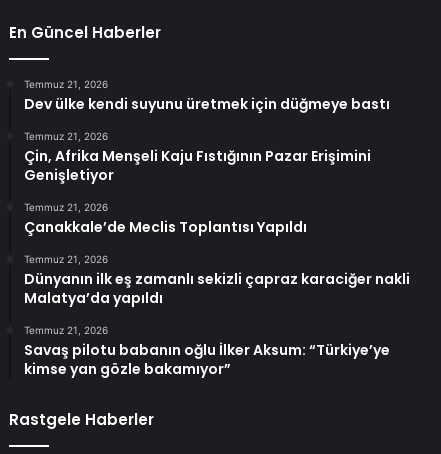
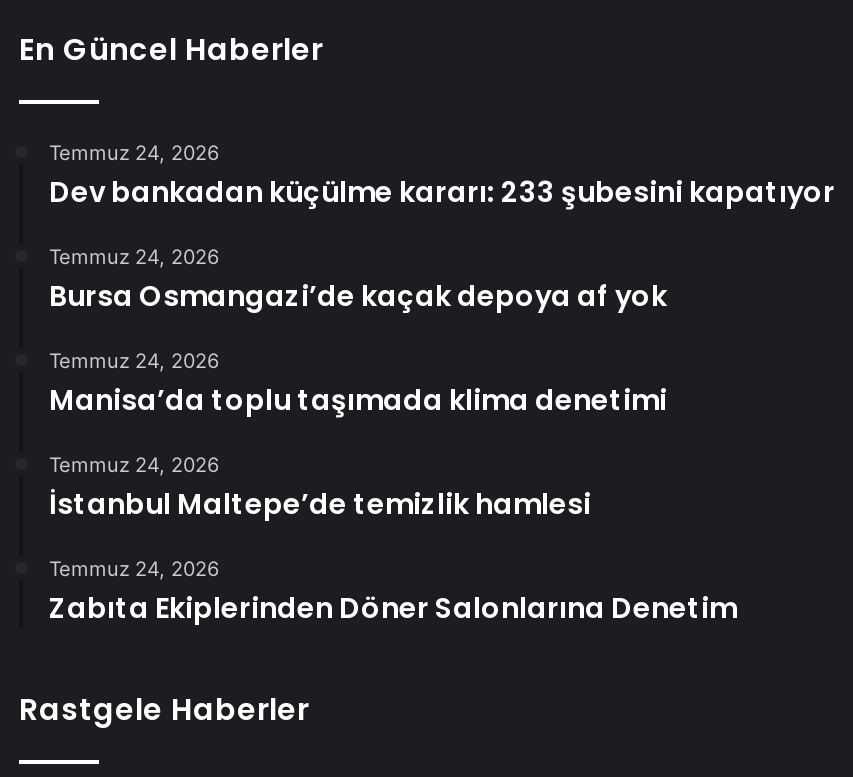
[24,78,390,114] Temmuz 21, 2026 | Dev ülke kendi suyunu üretmek için düğmeye bastı -> [49,140,835,212] Temmuz 24, 2026 | Dev bankadan küçülme kararı: 233 şubesini kapatıyor
[24,130,371,185] Temmuz 21, 2026 | Çin, Afrika Menşeli Kaju Fıstığının Pazar Erişimini | Genişletiyor -> [49,244,667,316] Temmuz 24, 2026 | Bursa Osmangazi’de kaçak depoya af yok
[24,201,307,237] Temmuz 21, 2026 | Çanakkale’de Meclis Toplantısı Yapıldı -> [49,348,667,420] Temmuz 24, 2026 | Manisa’da toplu taşımada klima denetimi
[24,253,410,308] Temmuz 21, 2026 | Dünyanın ilk eş zamanlı sekizli çapraz karaciğer nakli | Malatya’da yapıldı -> [49,452,591,524] Temmuz 24, 2026 | İstanbul Maltepe’de temizlik hamlesi
[24,324,390,379] Temmuz 21, 2026 | Savaş pilotu babanın oğlu İlker Aksum: “Türkiye’ye | kimse yan gözle bakamıyor” -> [49,556,737,628] Temmuz 24, 2026 | Zabıta Ekiplerinden Döner Salonlarına Denetim

